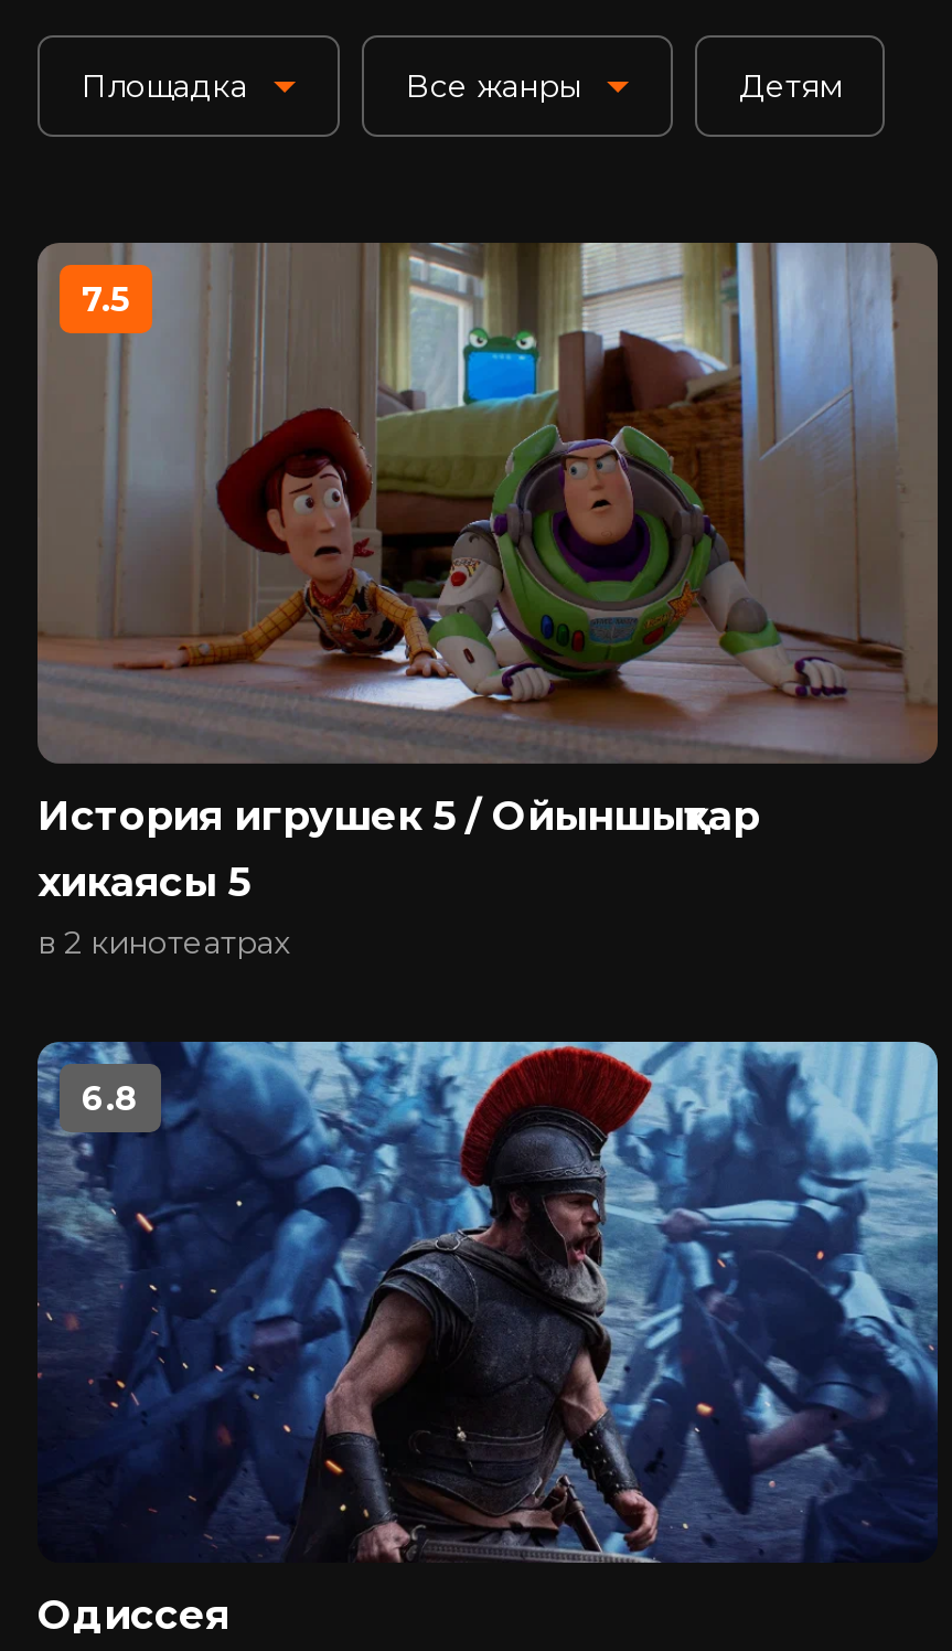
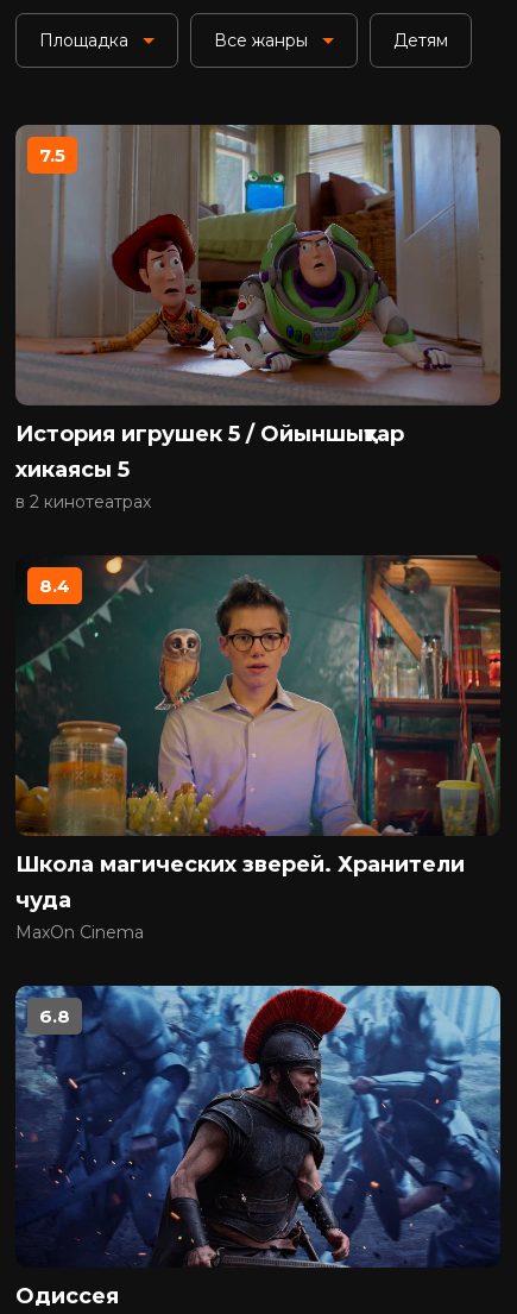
none -> [14,555,502,836] [image] | 8.4
none -> [15,852,465,943] Школа магических зверей. Хранители | чуда | MaxOn Cinema

